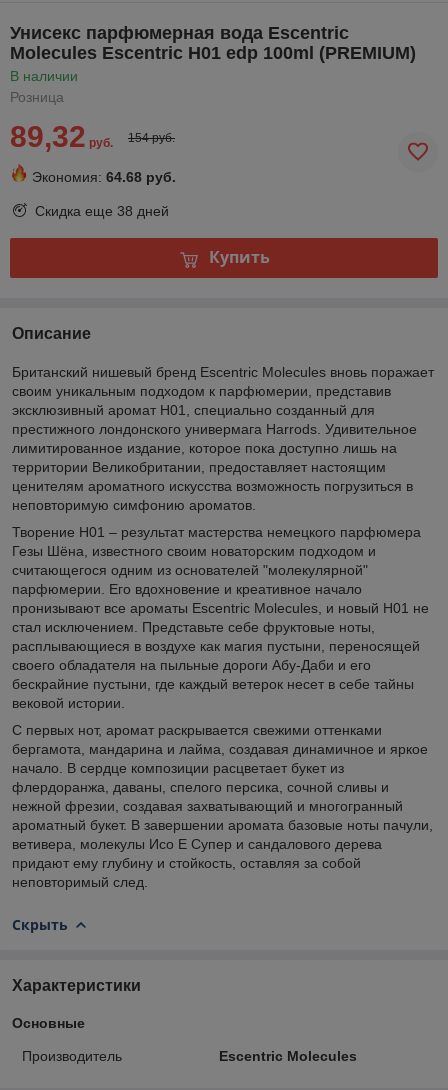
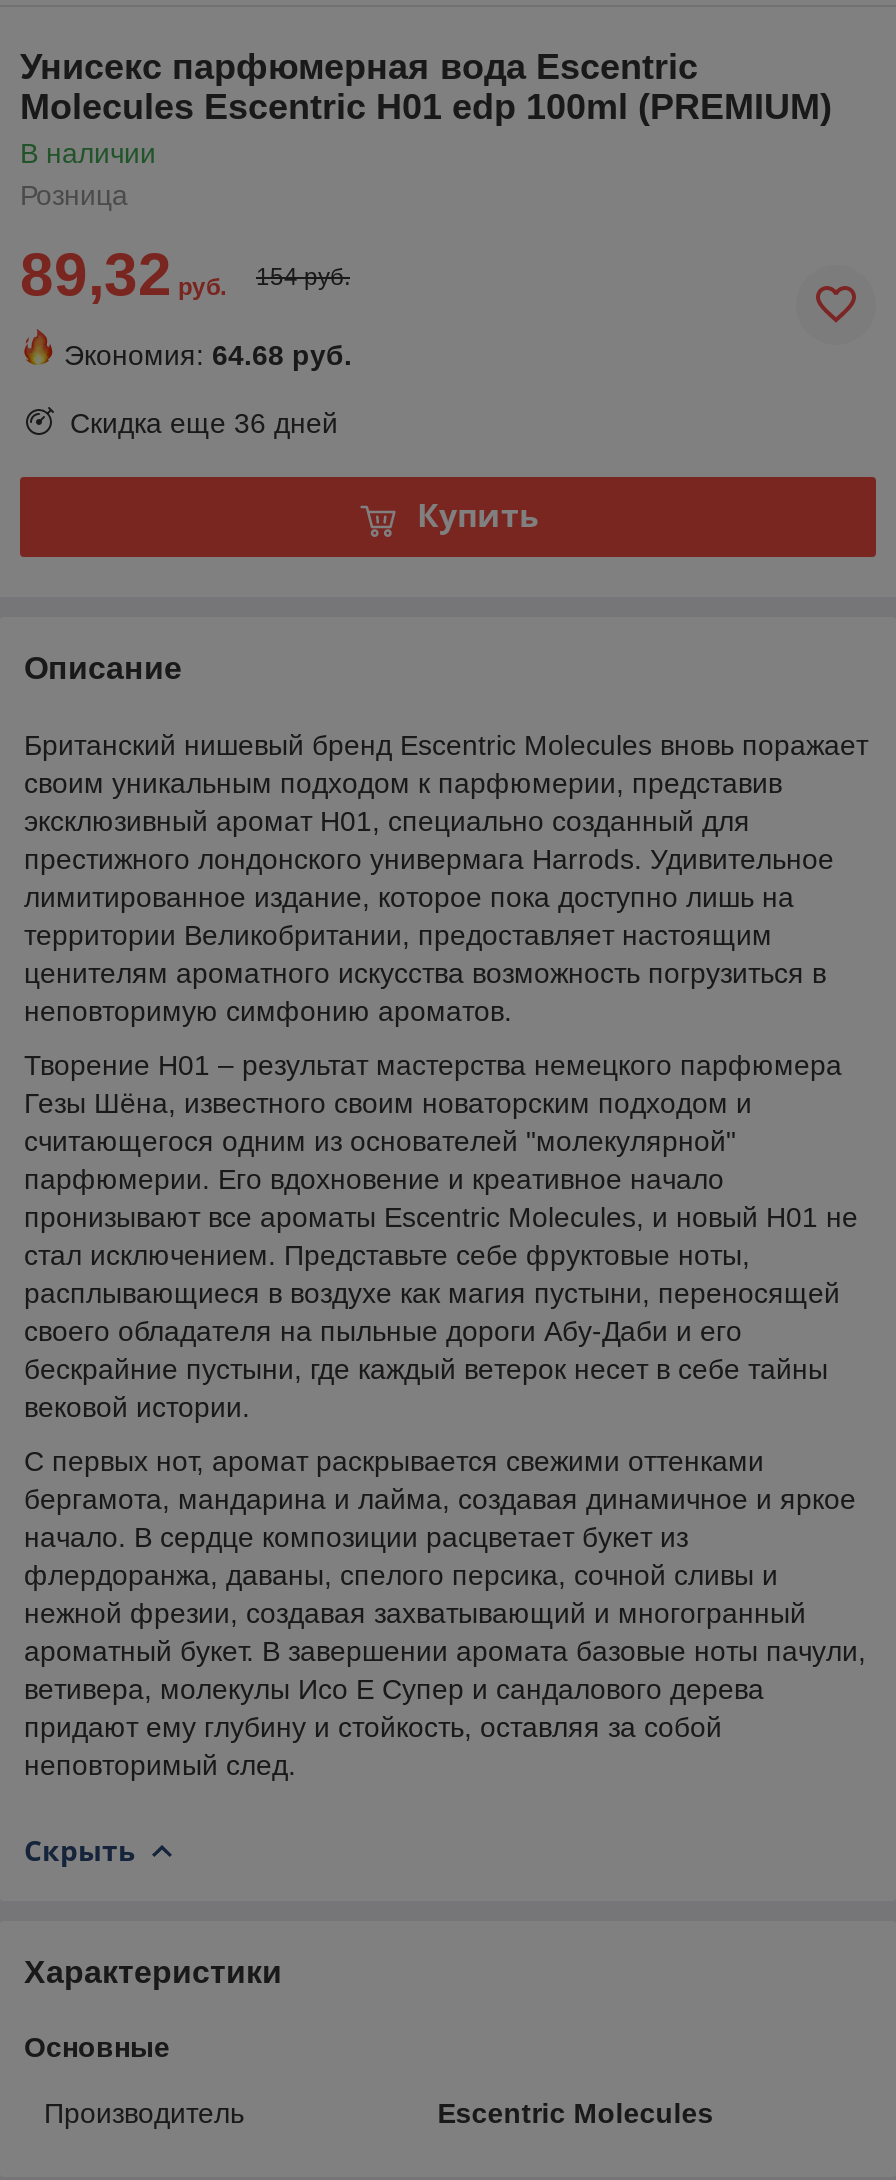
[35,203,169,219] Скидка еще 38 дней -> [70,408,338,440] Скидка еще 36 дней

